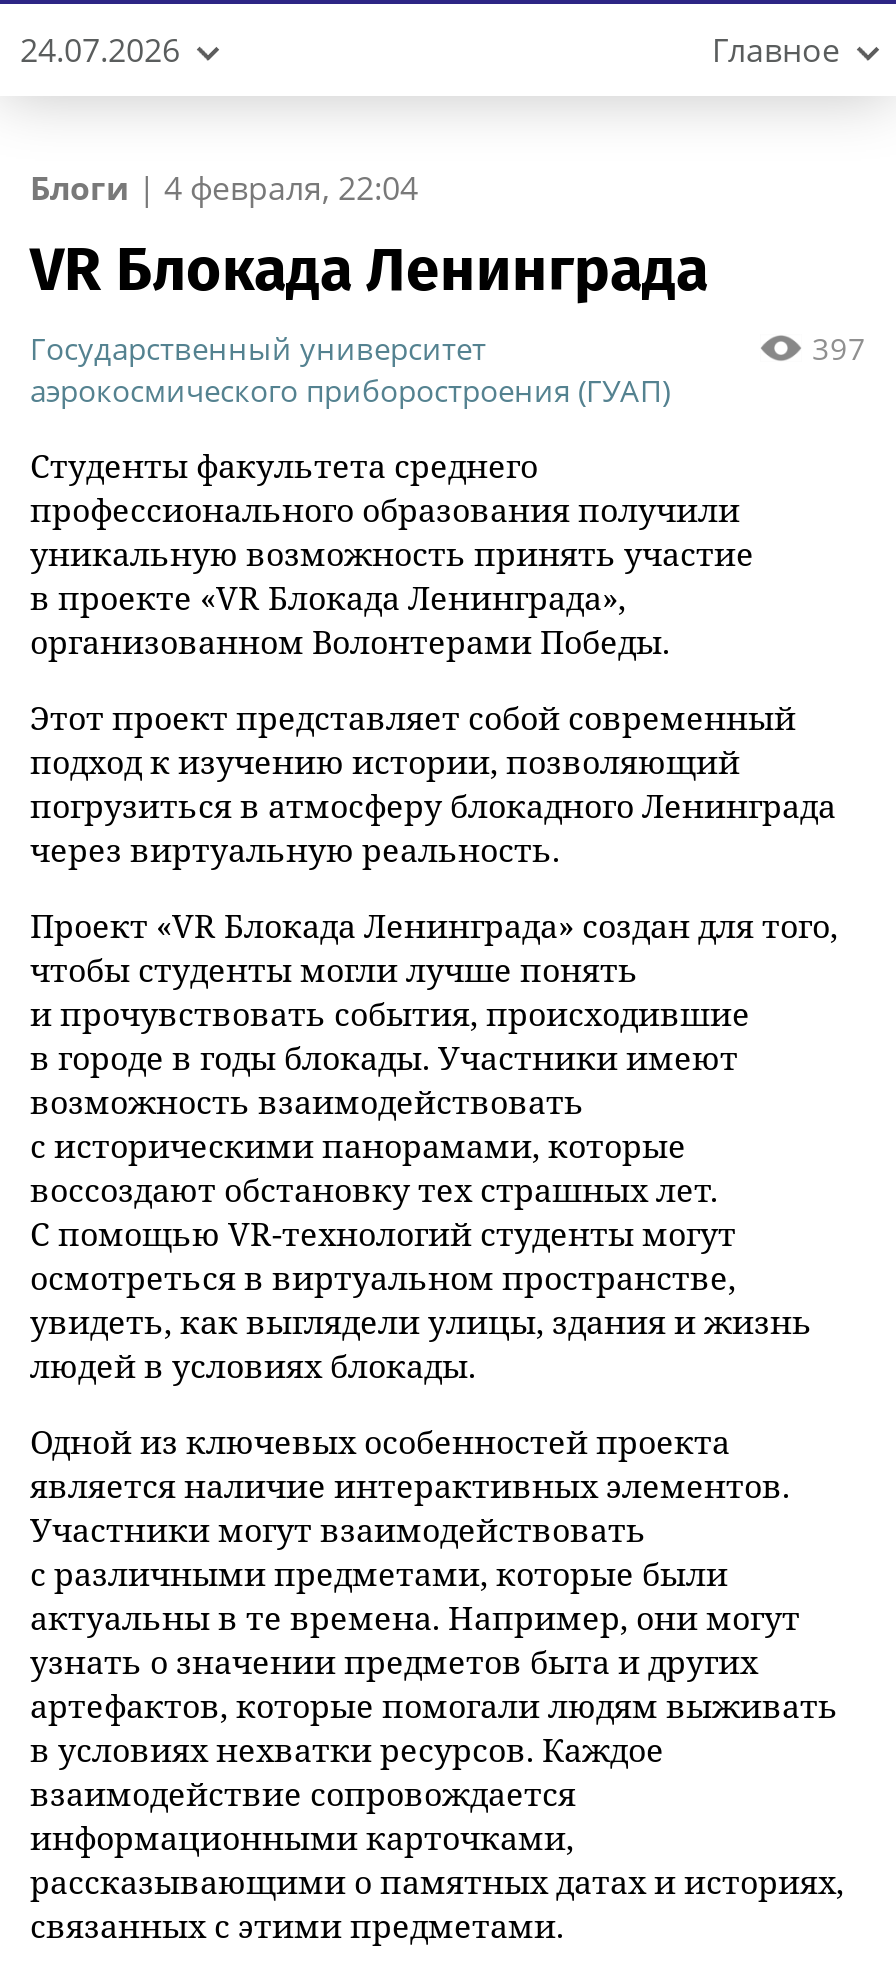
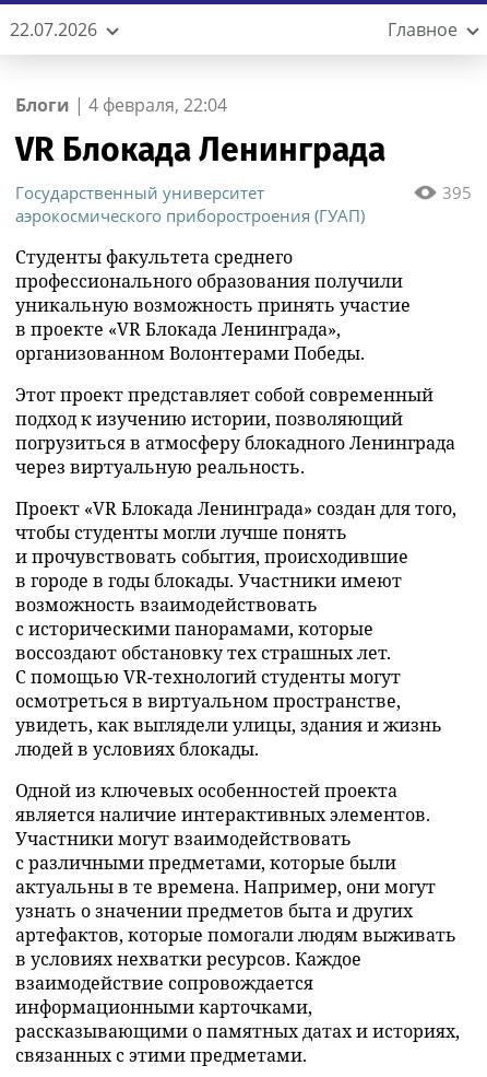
[20,27,180,71] 24.07.2026 -> [10,17,97,41] 22.07.2026
[812,328,866,368] 397 -> [442,182,472,203] 395

